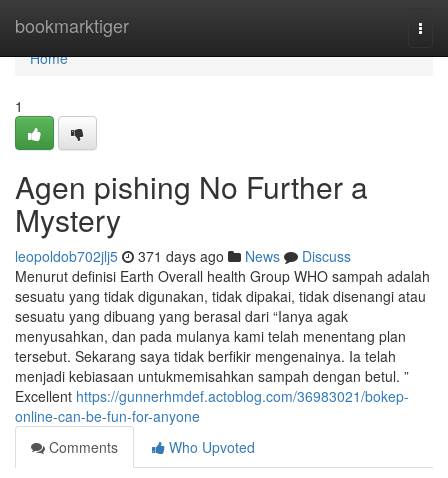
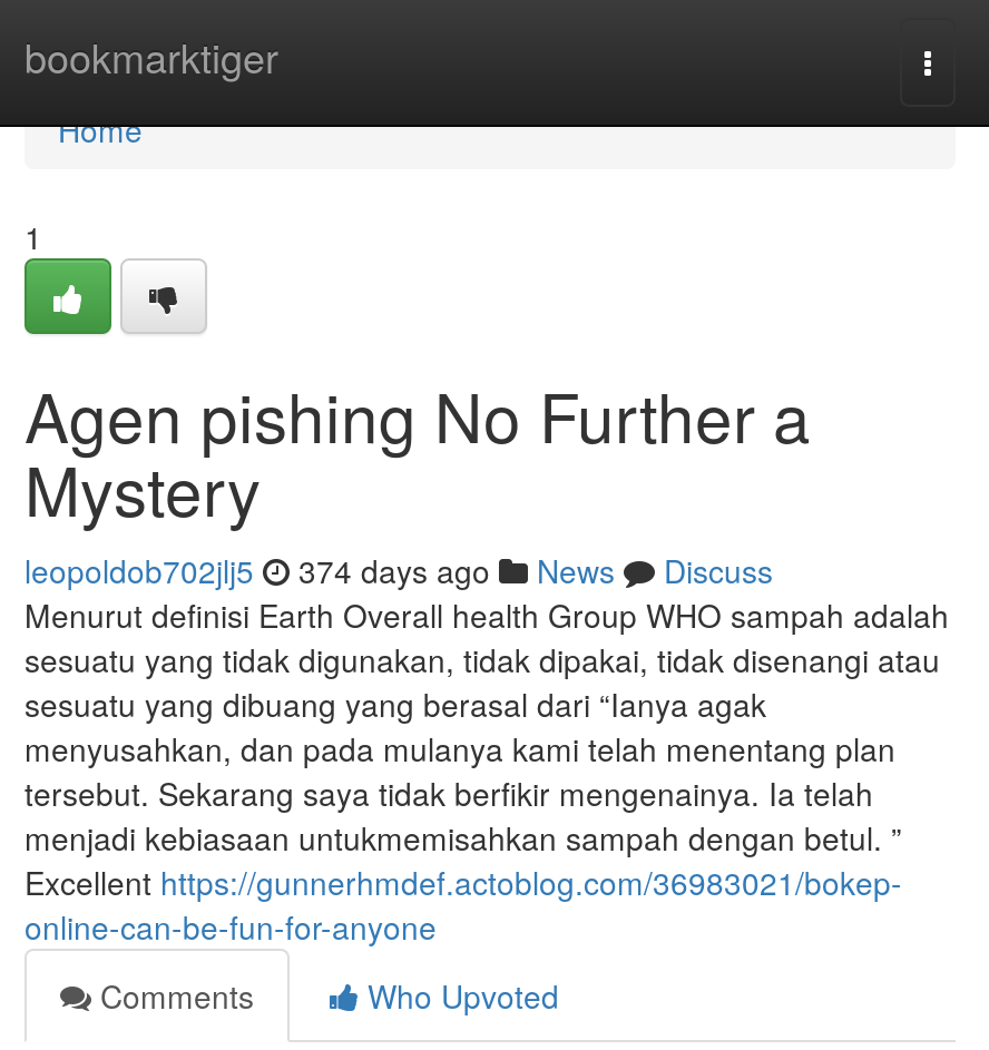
[15,246,351,266] leopoldob702jlj5 371 days ago News Discuss -> [25,548,773,592] leopoldob702jlj5 374 days ago News Discuss

